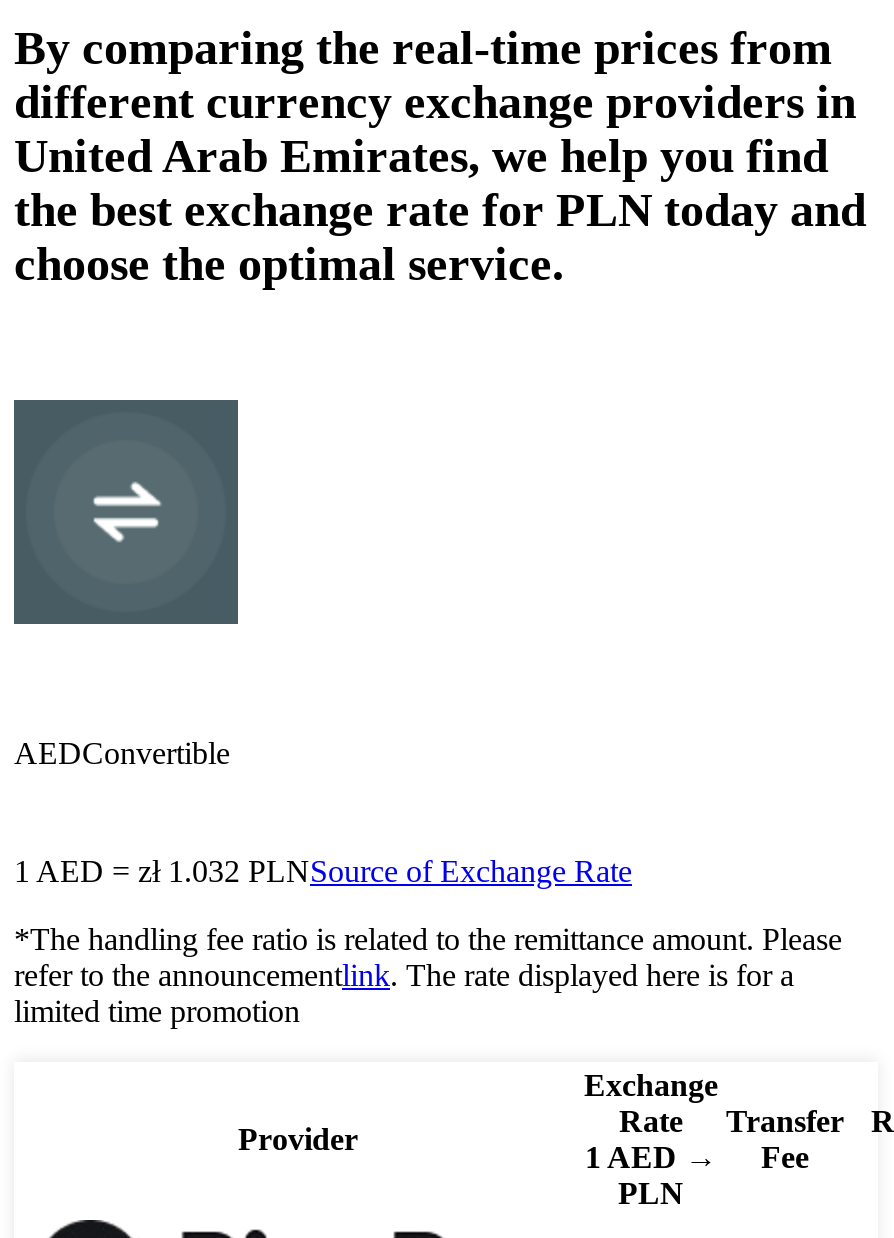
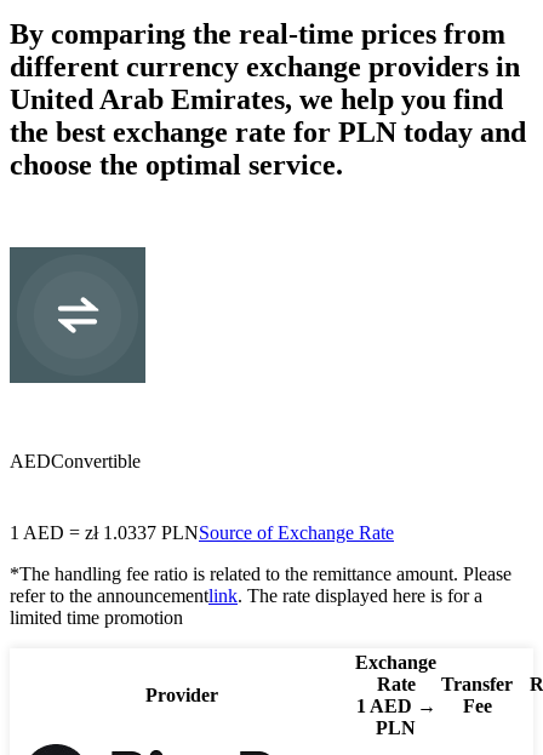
[14,854,632,888] 1 AED = zł 1.032 PLNSource of Exchange Rate -> [10,522,394,543] 1 AED = zł 1.0337 PLNSource of Exchange Rate

